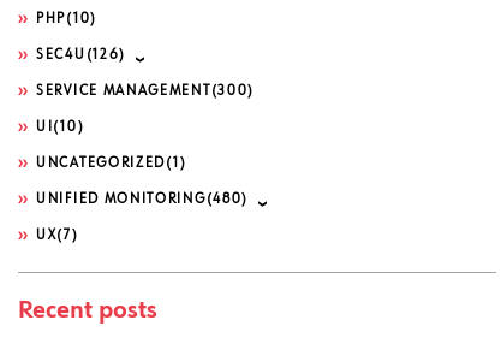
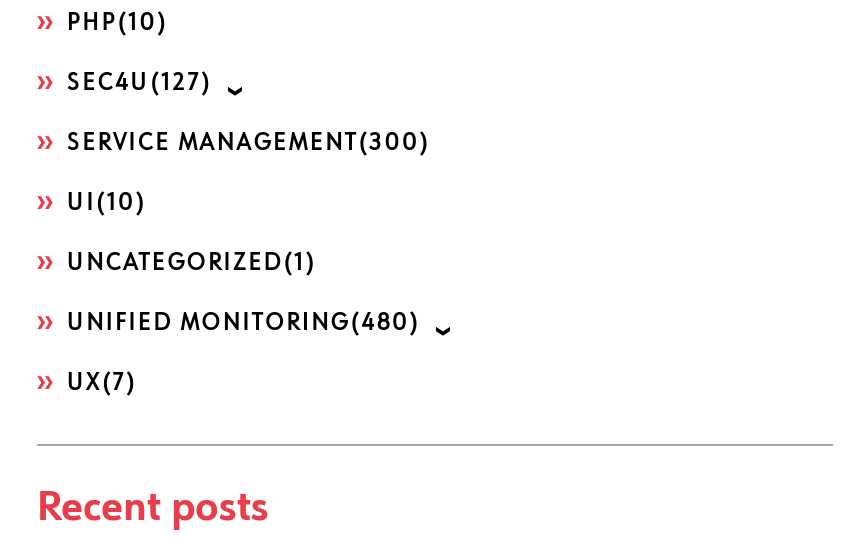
[36,49,126,63] SEC4U (126) -> [67,72,213,96] SEC4U (127)

